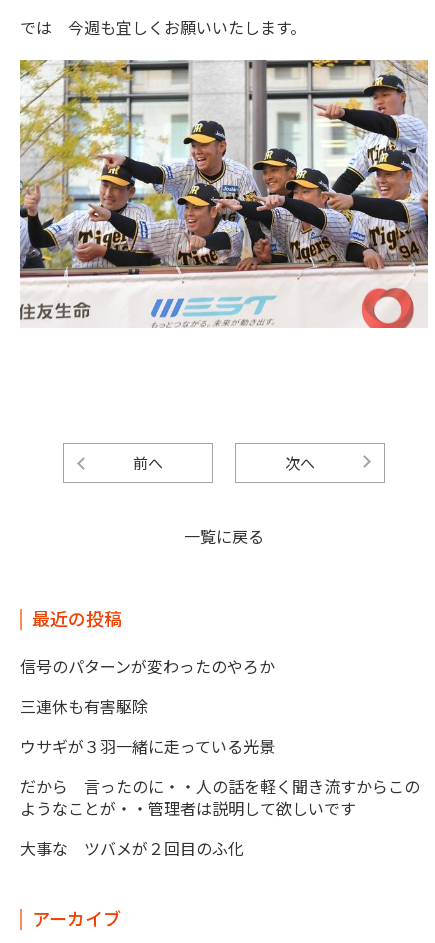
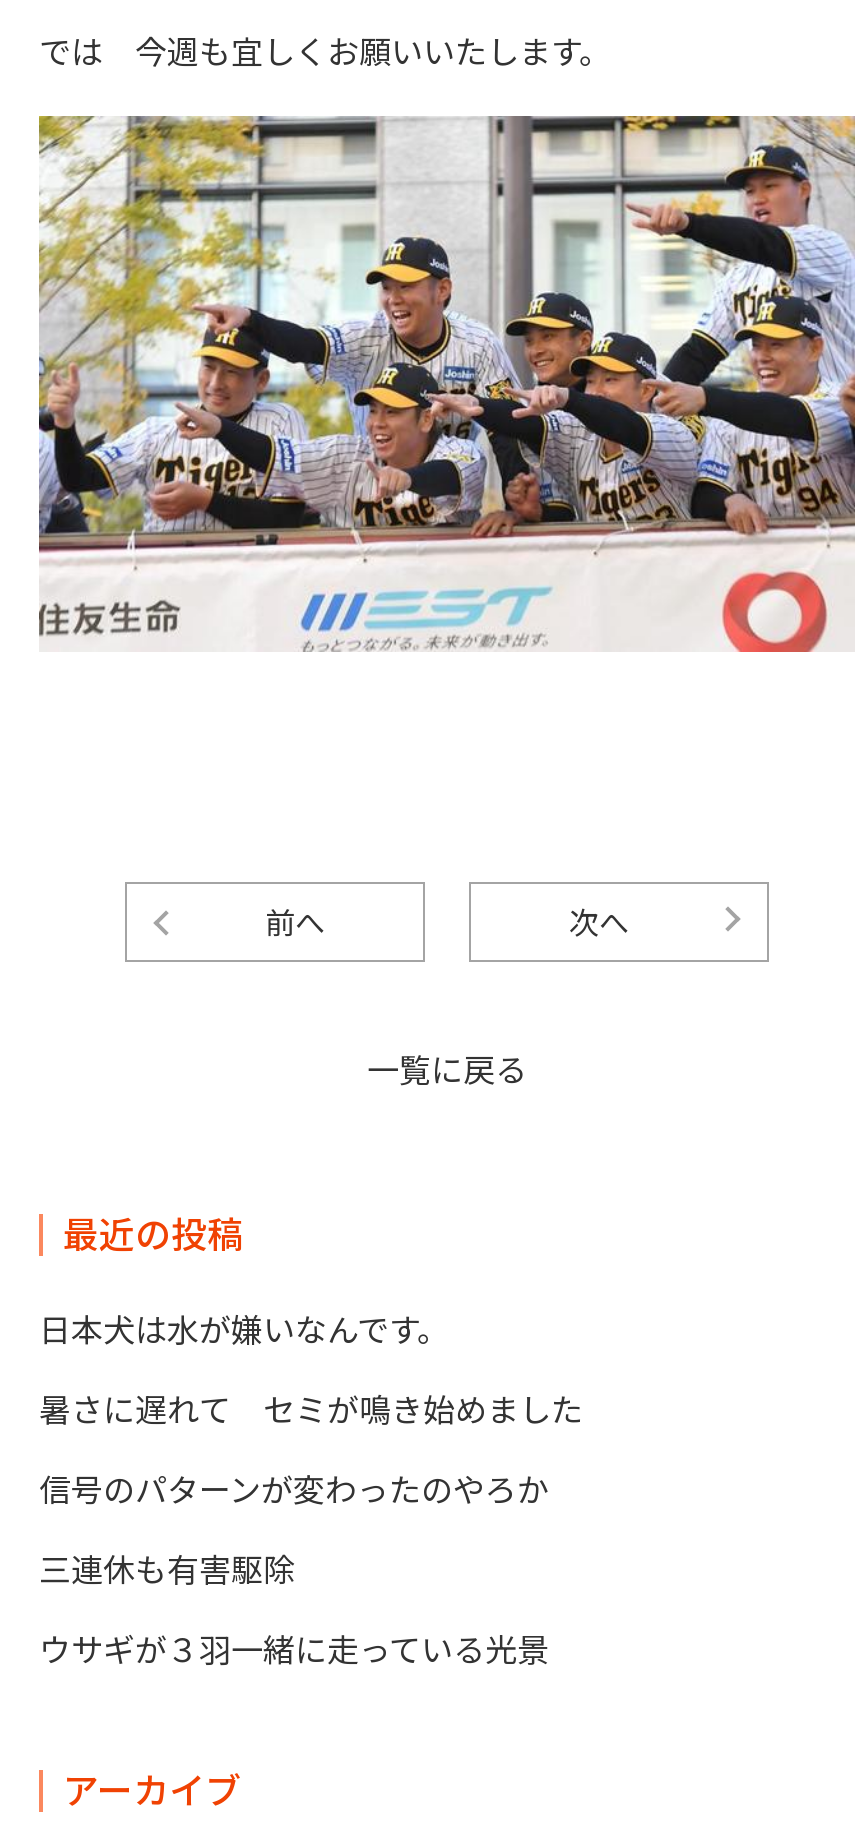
none -> [39,1304,583,1432] 日本犬は水が嫌いなんです。 | 暑さに遅れて セミが鳴き始めました
moved [20,654,275,758] -> [39,1464,549,1672]: 信号のパターンが変わったのやろか | 三連休も有害駆除 | ウサギが３羽一緒に走っている光景
[20,774,420,860] だから 言ったのに・・人の話を軽く聞き流すからこの | ようなことが・・管理者は説明して欲しいです | 大事な ツバメが２回目のふ化 -> none

